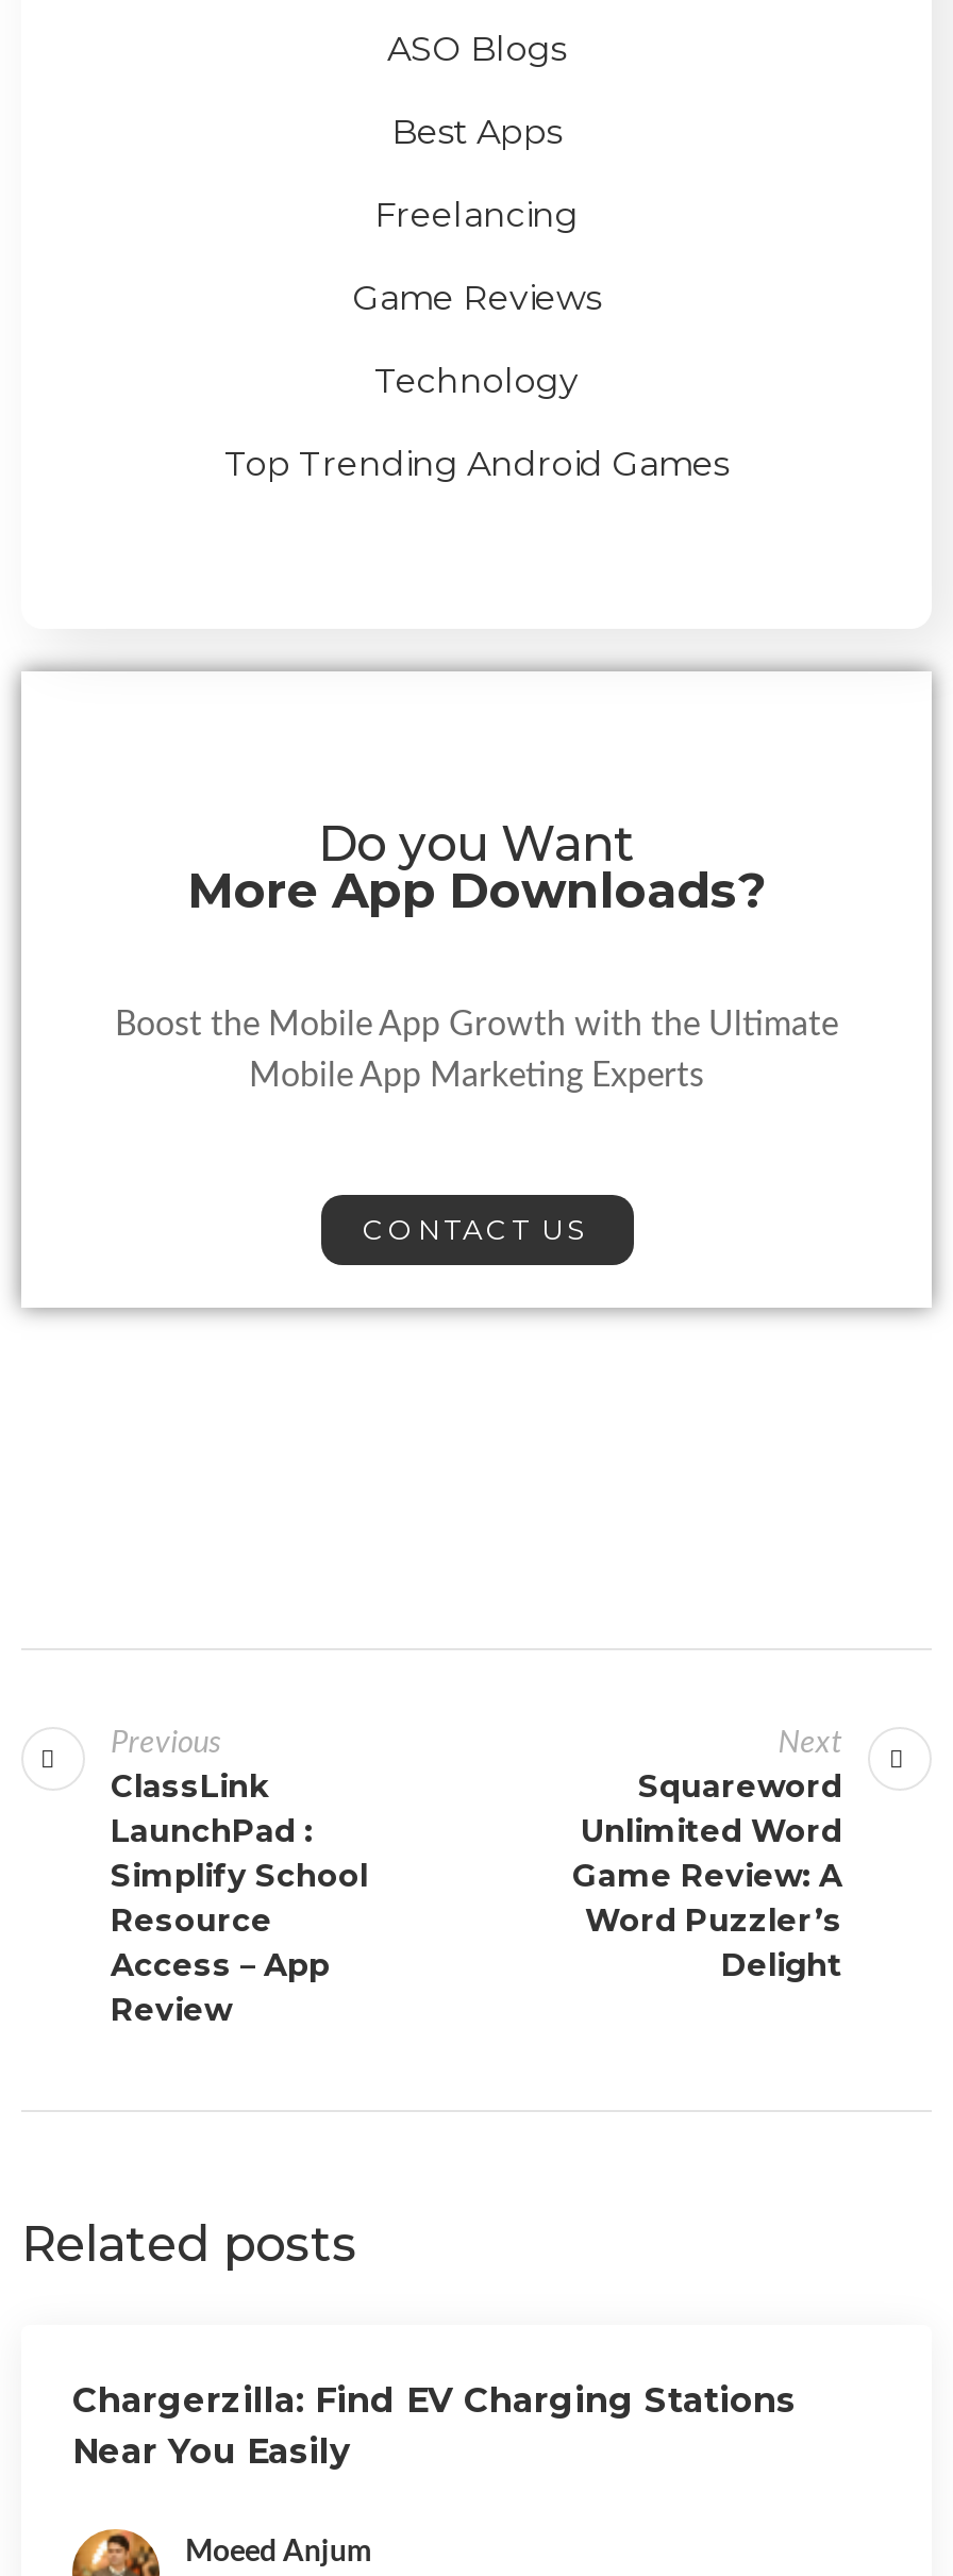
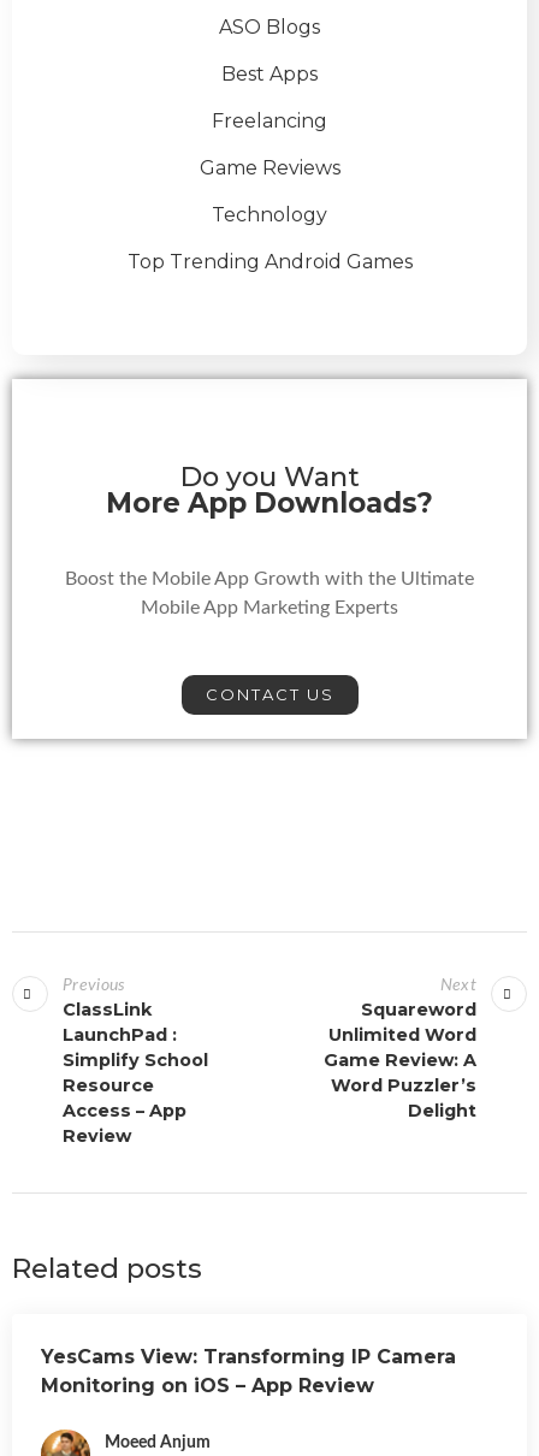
[72,2380,796,2472] Chargerzilla: Find EV Charging Stations | Near You Easily -> [41,1345,456,1397] YesCams View: Transforming IP Camera | Monitoring on iOS – App Review

